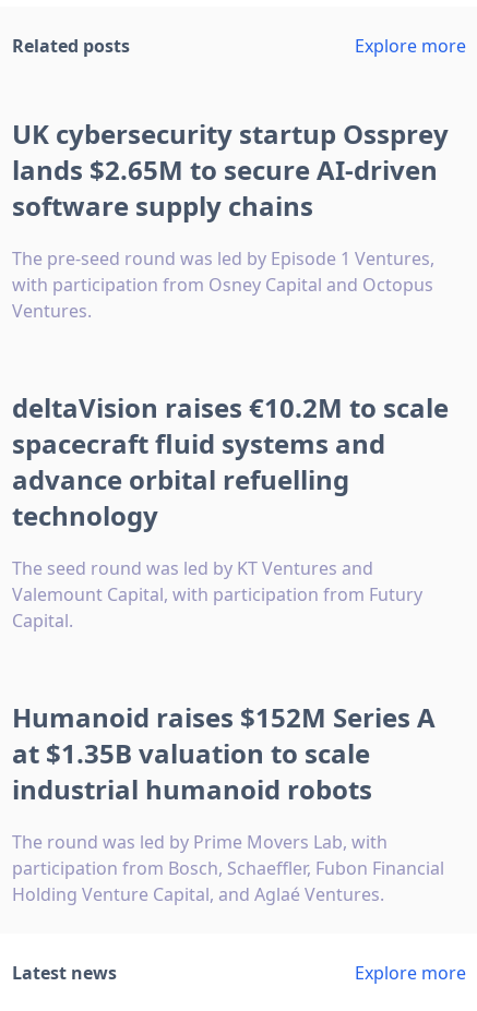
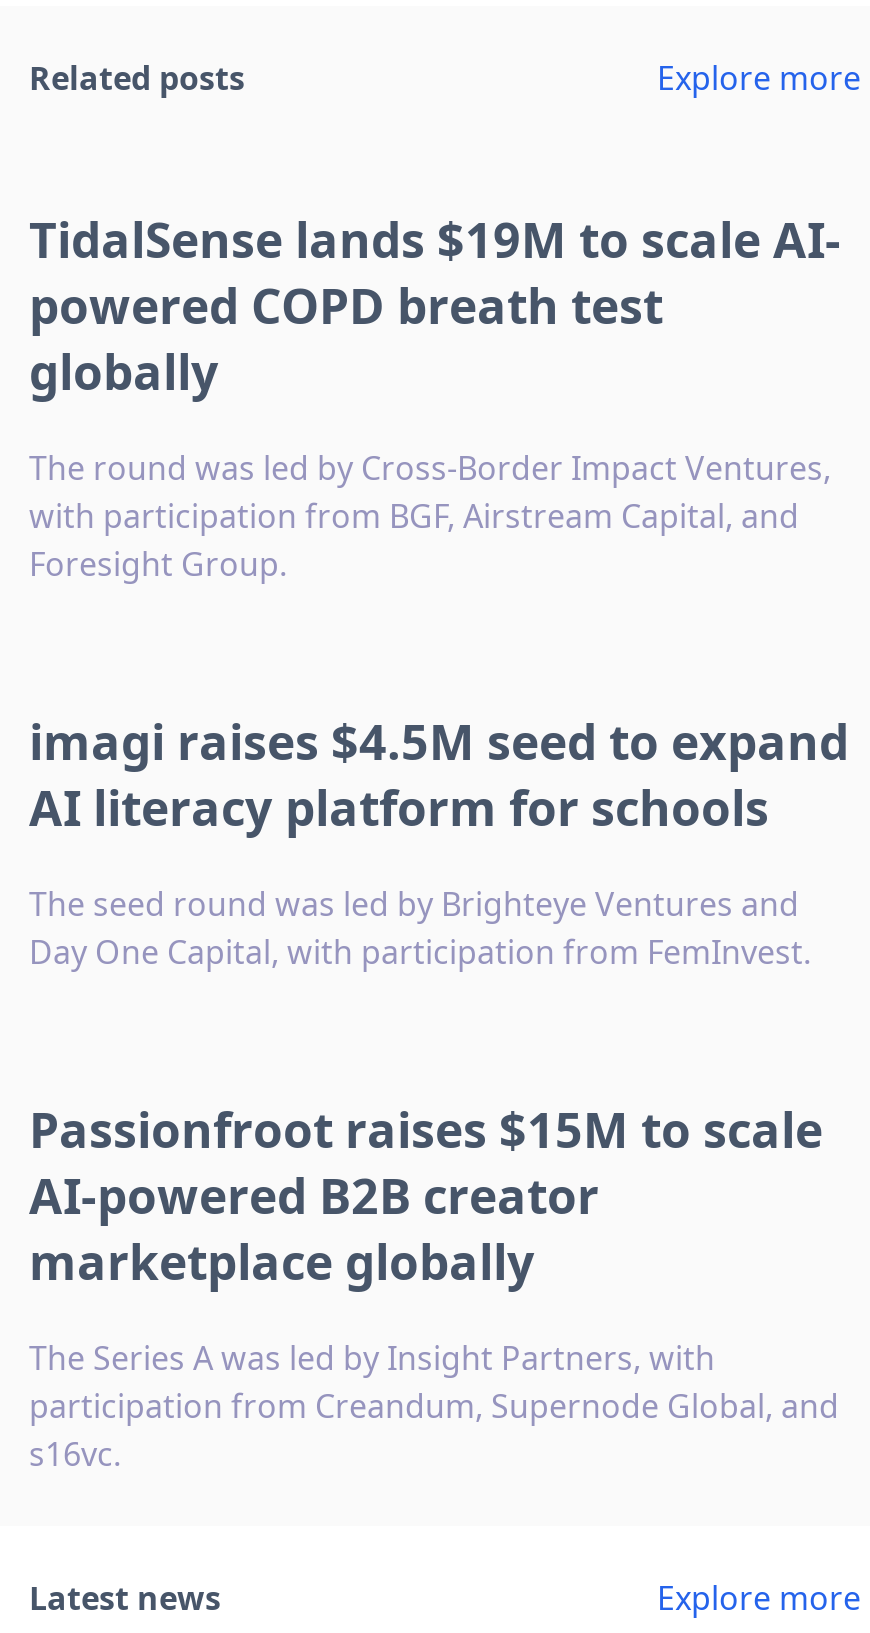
[12,116,449,224] UK cybersecurity startup Ossprey | lands $2.65M to secure AI-driven | software supply chains -> [29,206,841,404] TidalSense lands $19M to scale AI- | powered COPD breath test | globally
[12,246,434,323] The pre-seed round was led by Episode 1 Ventures, | with participation from Osney Capital and Octopus | Ventures. -> [29,446,831,586] The round was led by Cross-Border Impact Ventures, | with participation from BGF, Airstream Capital, and | Foresight Group.
[12,389,449,533] deltaVision raises €10.2M to scale | spacecraft fluid systems and | advance orbital refuelling | technology -> [29,708,849,840] imagi raises $4.5M seed to expand | AI literacy platform for schools
[12,556,422,633] The seed round was led by KT Ventures and | Valemount Capital, with participation from Futury | Capital. -> [29,882,811,974] The seed round was led by Brighteye Ventures and | Day One Capital, with participation from FemInvest.
[12,699,436,807] Humanoid raises $152M Series A | at $1.35B valuation to scale | industrial humanoid robots -> [29,1096,823,1294] Passionfroot raises $15M to scale | AI-powered B2B creator | marketplace globally
[12,830,444,906] The round was led by Prime Movers Lab, with | participation from Bosch, Schaeffler, Fubon Financial | Holding Venture Capital, and Aglaé Ventures. -> [29,1336,839,1476] The Series A was led by Insight Partners, with | participation from Creandum, Supernode Global, and | s16vc.

